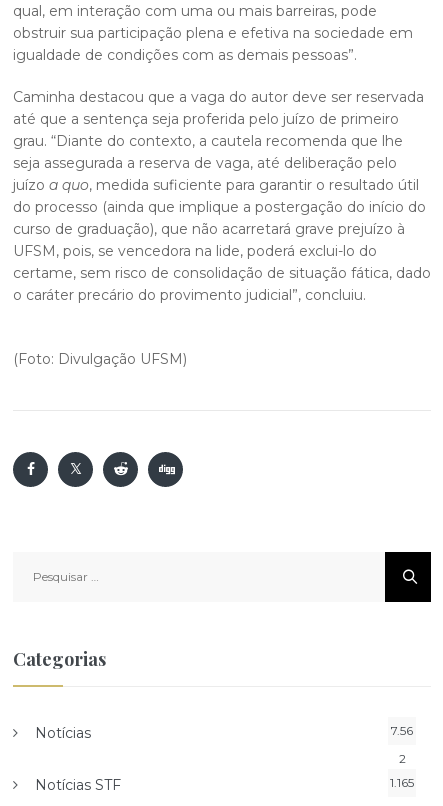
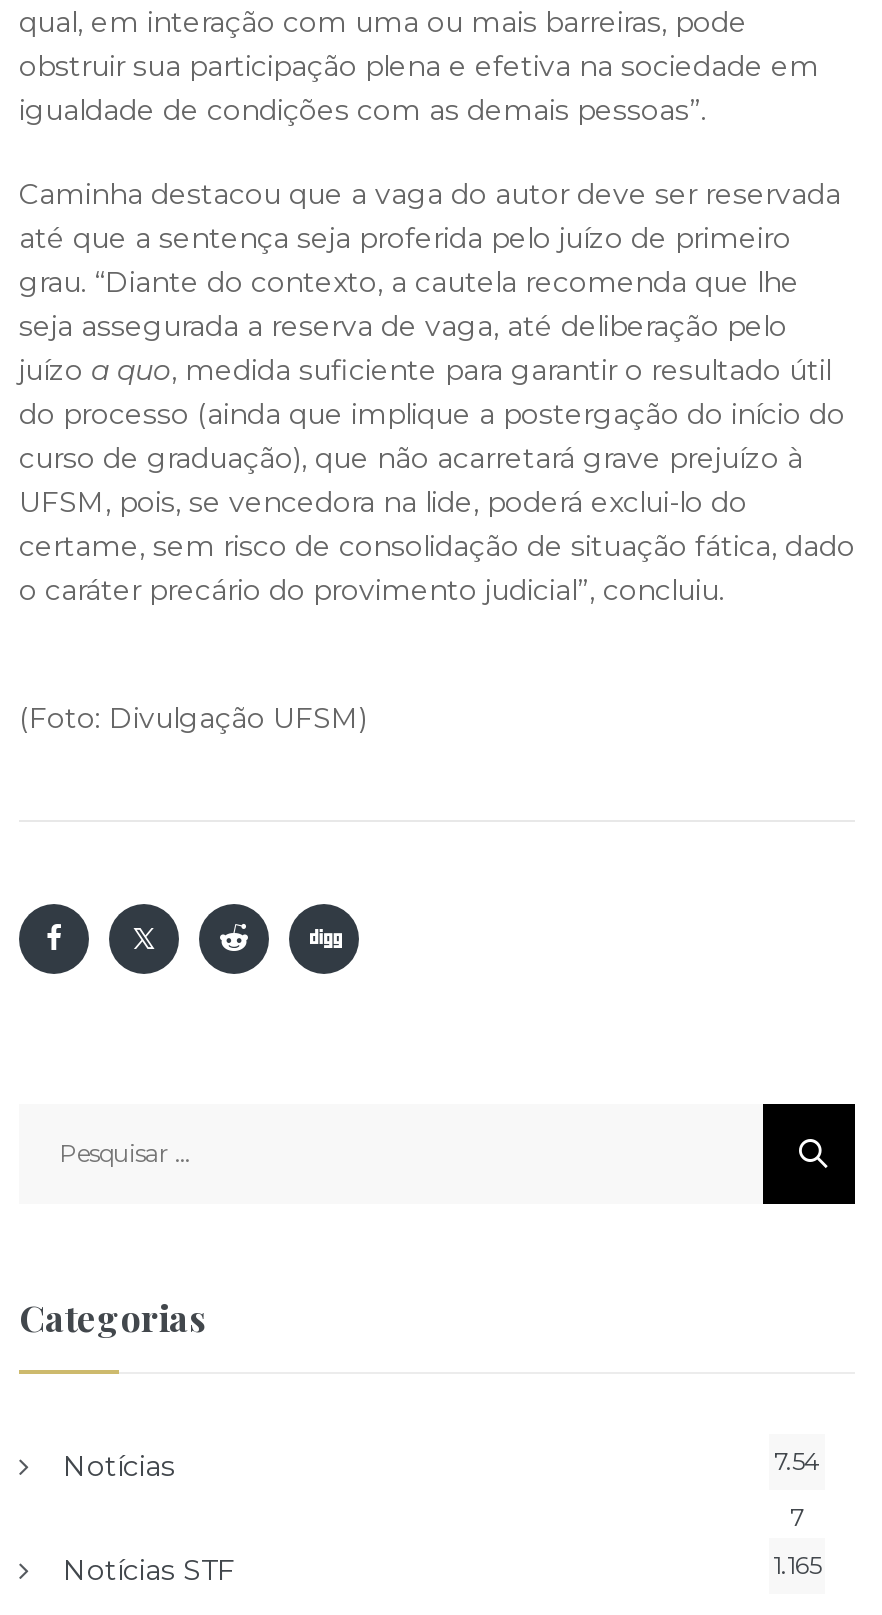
[391,723,413,738] 7.56 -> [774,1446,820,1476] 7.54
[398,751,405,766] 2 -> [790,1502,804,1532] 7

